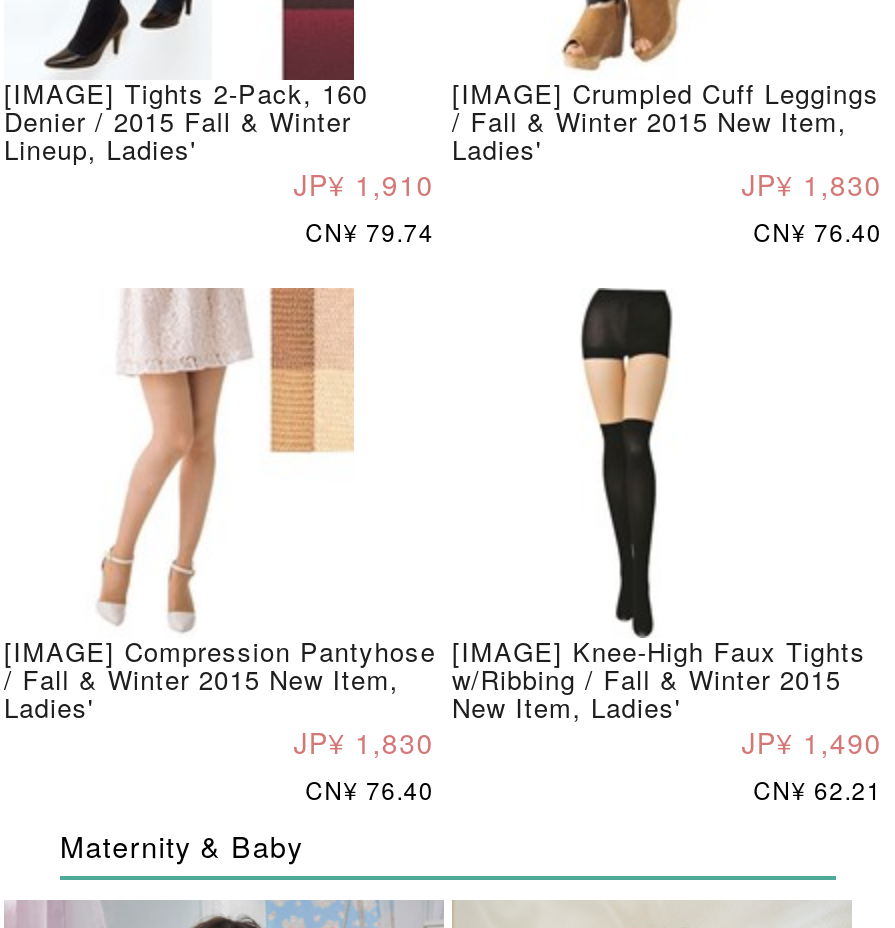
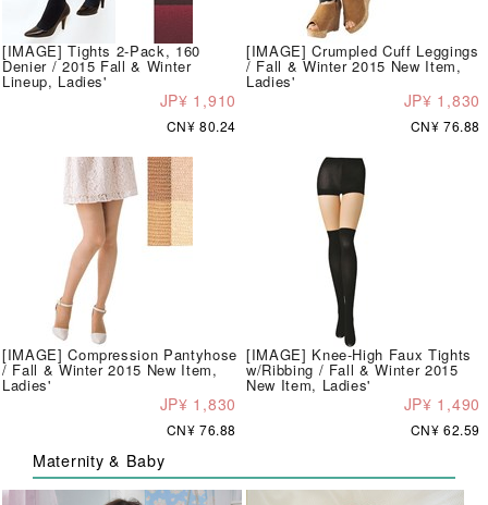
[305,214,434,248] CN¥ 79.74 -> [166,117,236,135] CN¥ 80.24
[753,214,882,248] CN¥ 76.40 -> [410,117,480,135] CN¥ 76.88
[305,772,434,806] CN¥ 76.40 -> [166,420,236,439] CN¥ 76.88
[753,772,882,806] CN¥ 62.21 -> [410,420,480,439] CN¥ 62.59

